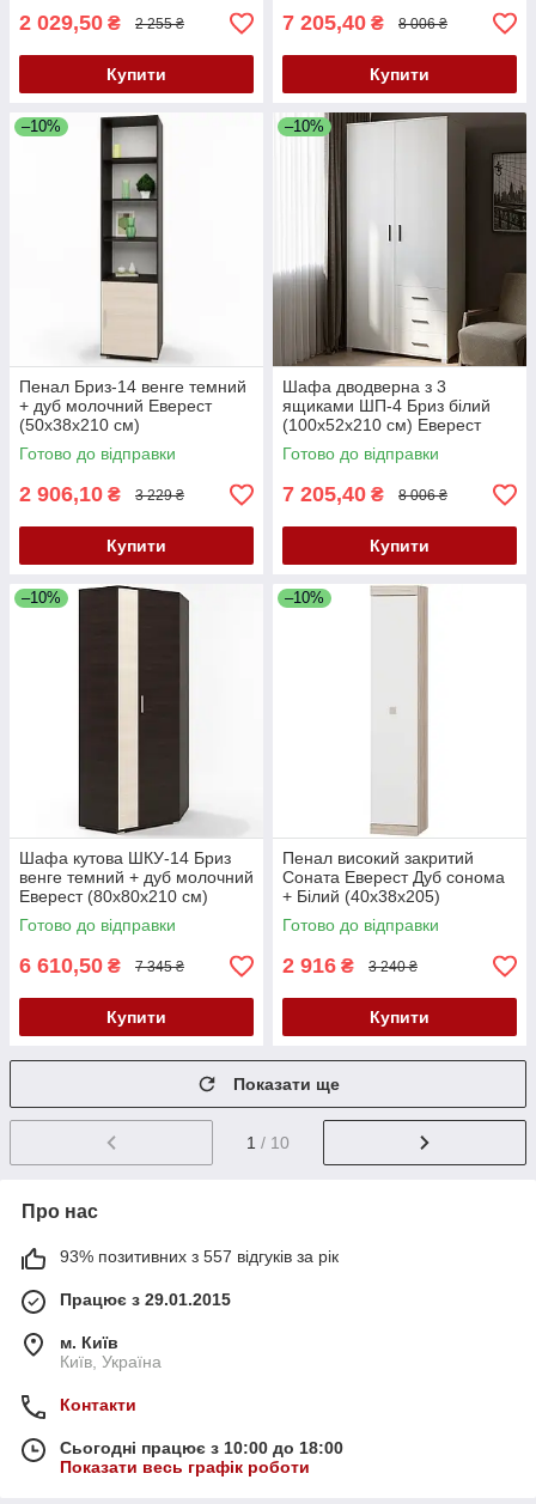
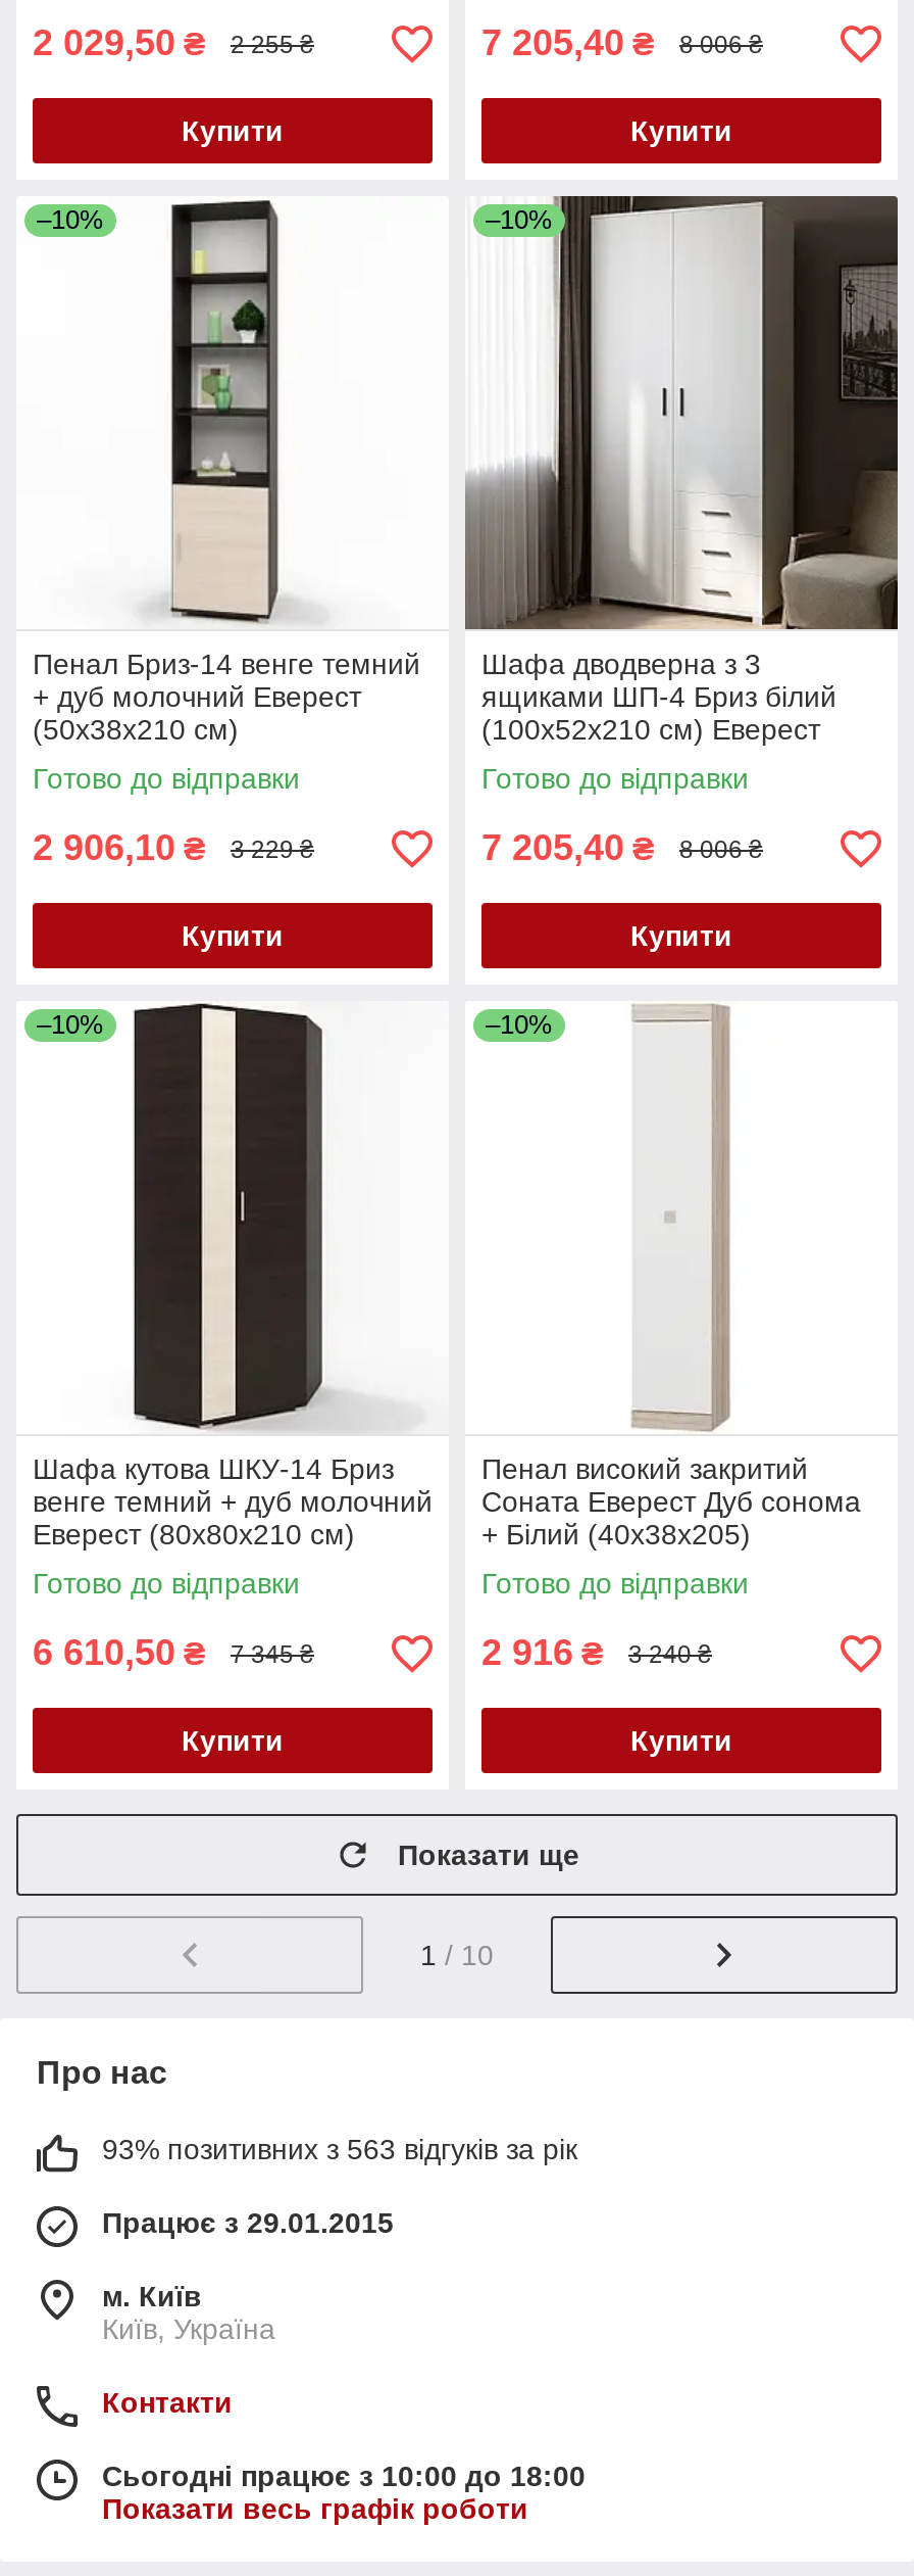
[60,1247,339,1266] 93% позитивних з 557 відгуків за рік -> [102,2133,577,2165] 93% позитивних з 563 відгуків за рік

